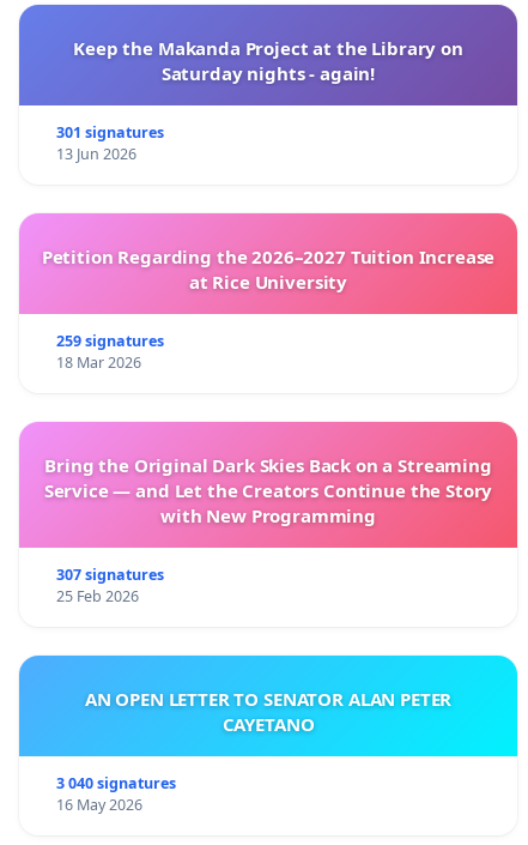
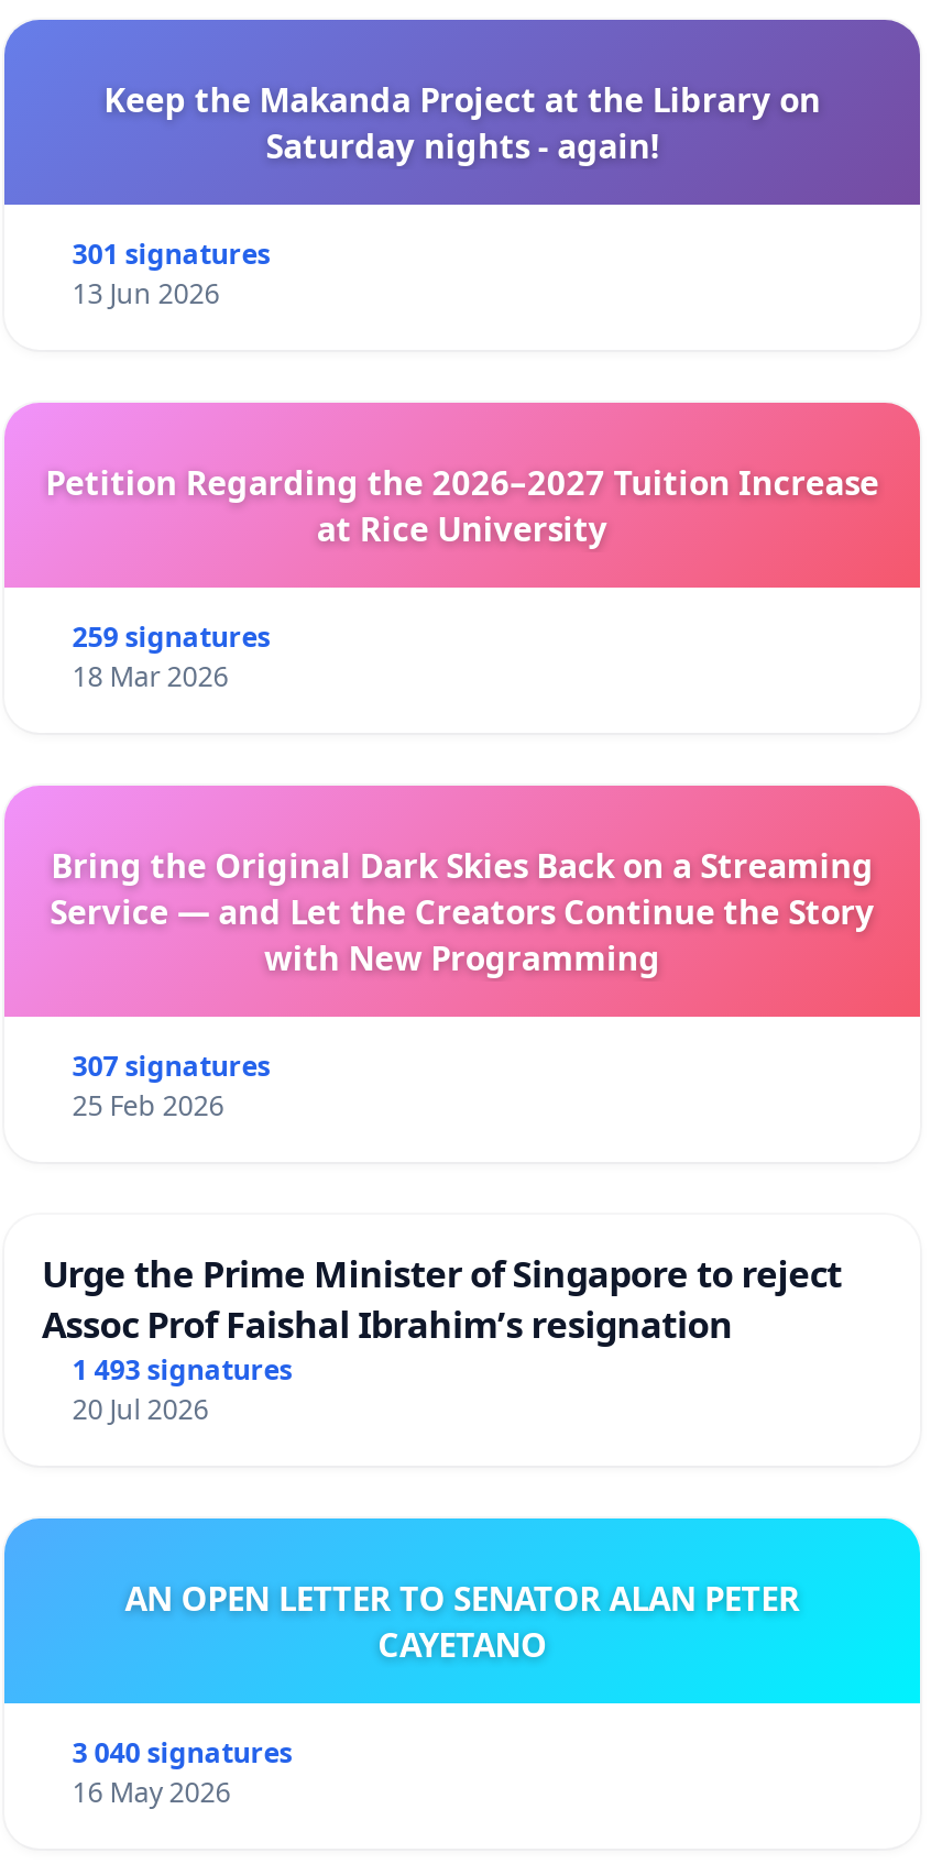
none -> [42,1249,842,1429] Urge the Prime Minister of Singapore to reject | Assoc Prof Faishal Ibrahim’s resignation | 1 493 signatures | 20 Jul 2026

